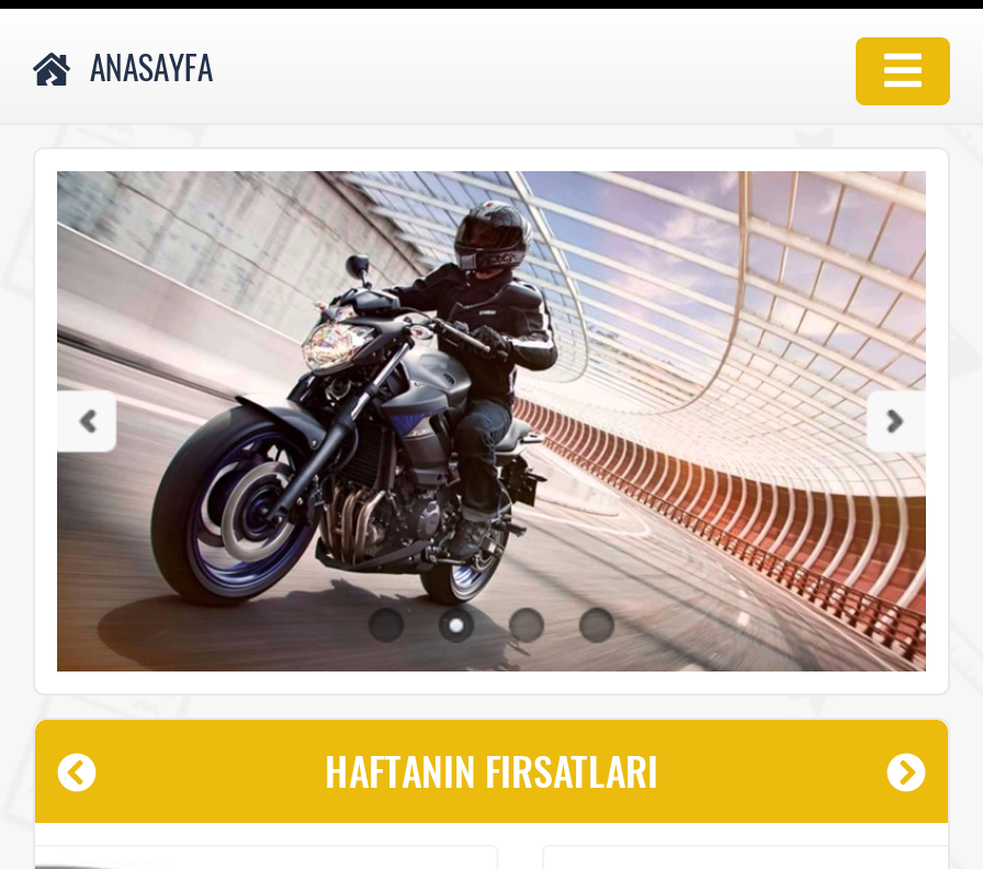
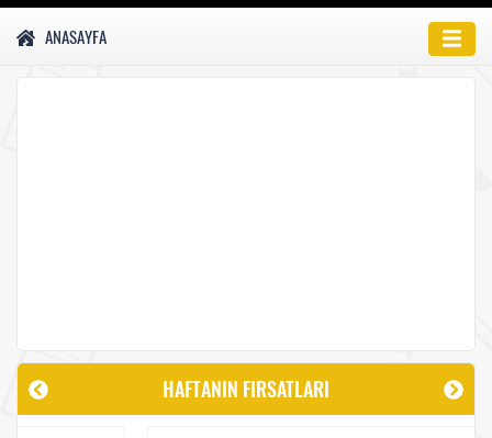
[55,169,928,674] [image] -> none

